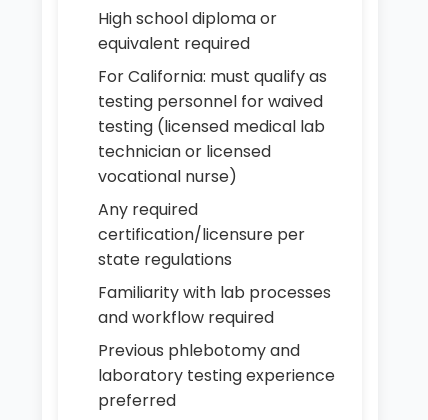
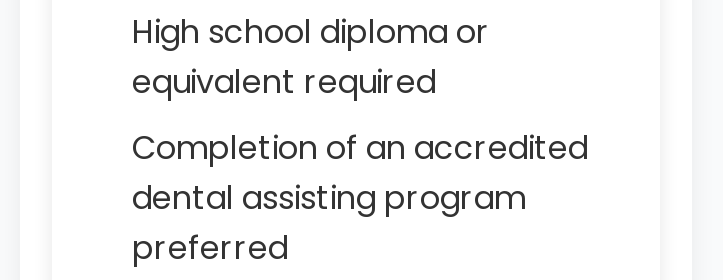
[98,65,335,387] For California: must qualify as | testing personnel for waived | testing (licensed medical lab | technician or licensed | vocational nurse) | Any required | certification/licensure per | state regulations | Familiarity with lab processes | and workflow required | Previous phlebotomy and | laboratory testing experience -> [132,125,588,221] Completion of an accredited | dental assisting program

